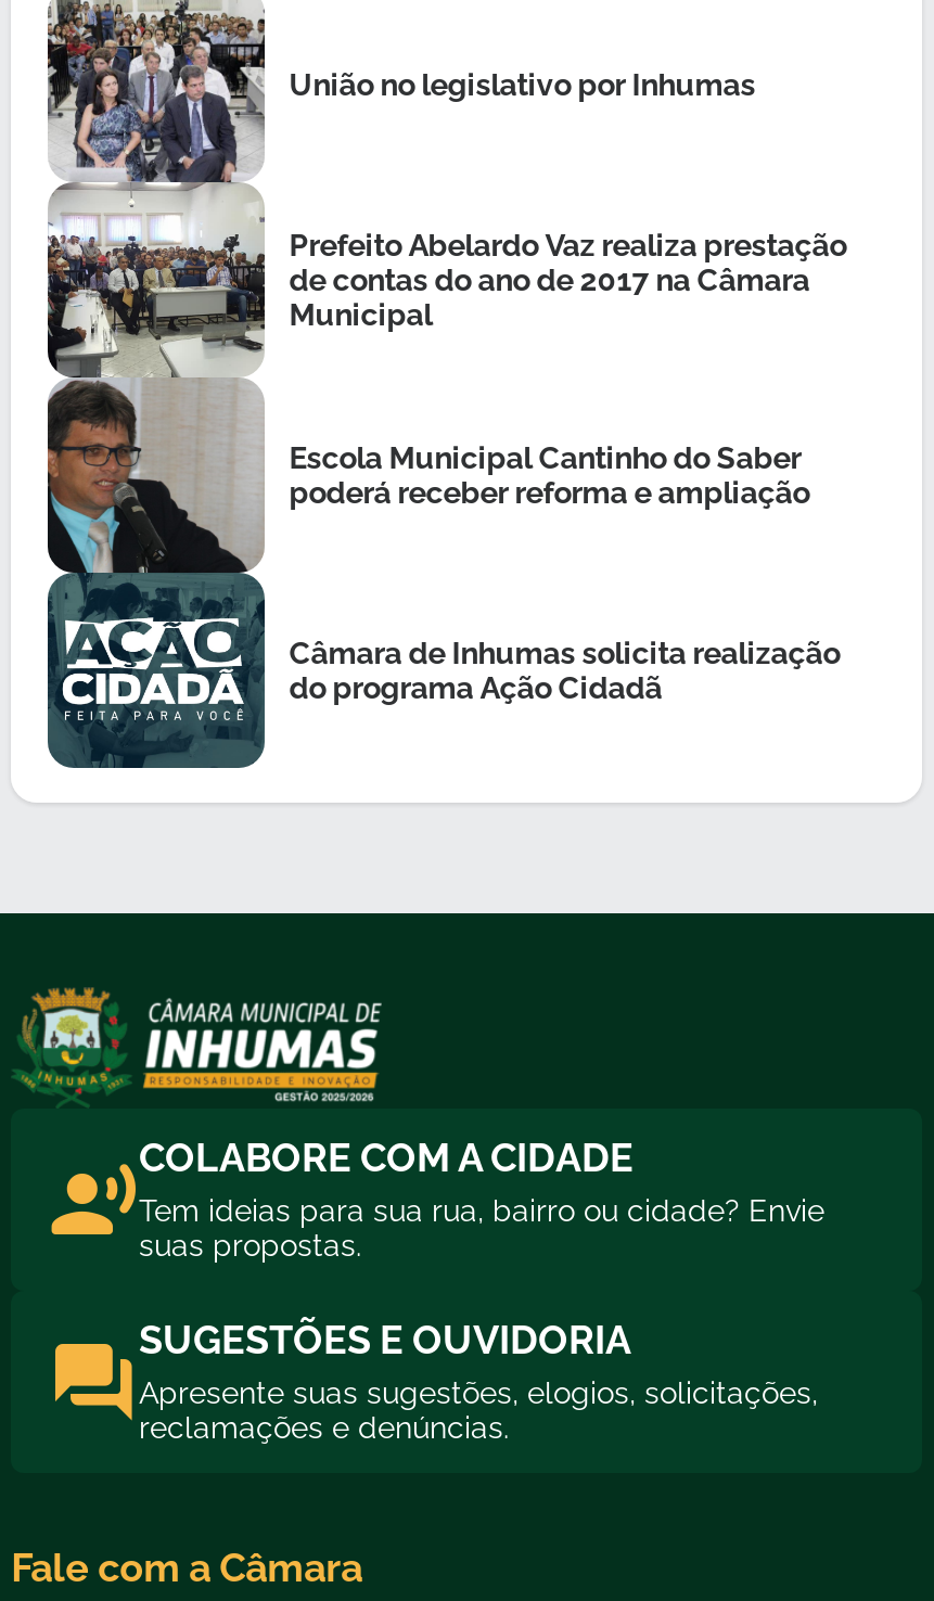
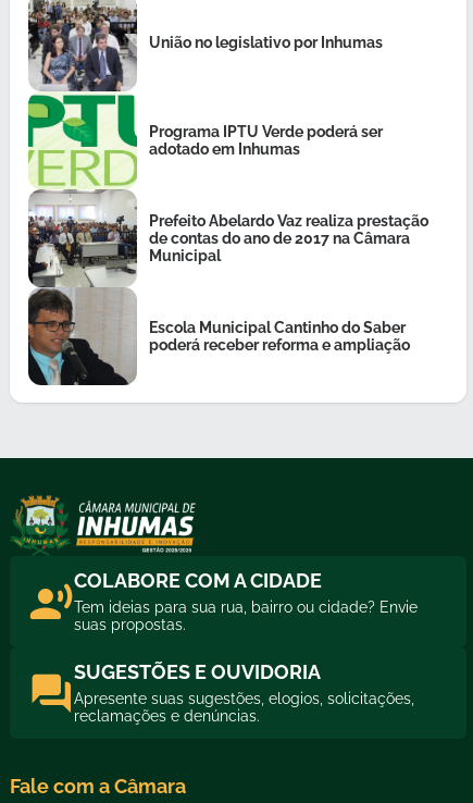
none -> [27,91,383,189] [image] | Programa IPTU Verde poderá ser | adotado em Inhumas
moved [289,227,847,509] -> [149,212,429,353]: Prefeito Abelardo Vaz realiza prestação | de contas do ano de 2017 na Câmara | Municipal | Escola Municipal Cantinho do Saber | poderá receber reforma e ampliação
[46,571,840,768] [image] | Câmara de Inhumas solicita realização | do programa Ação Cidadã -> none

